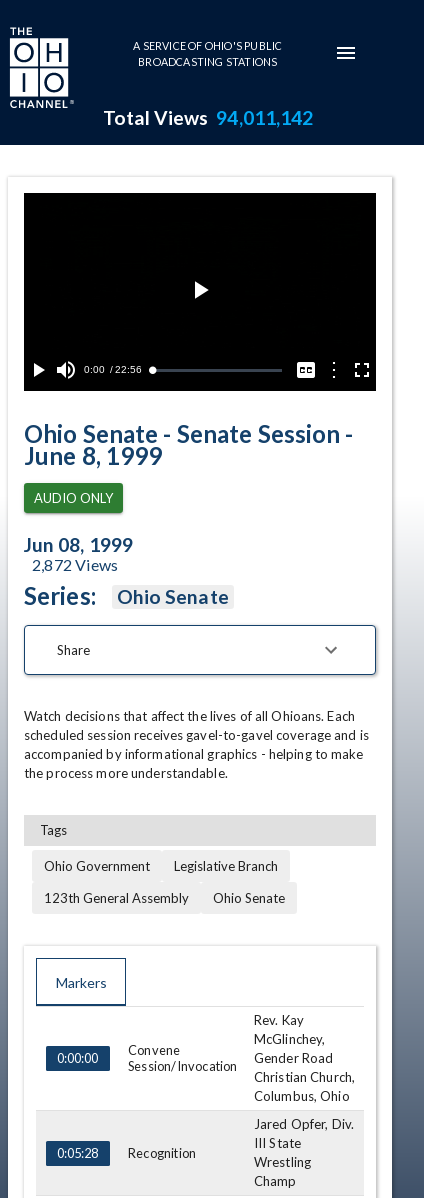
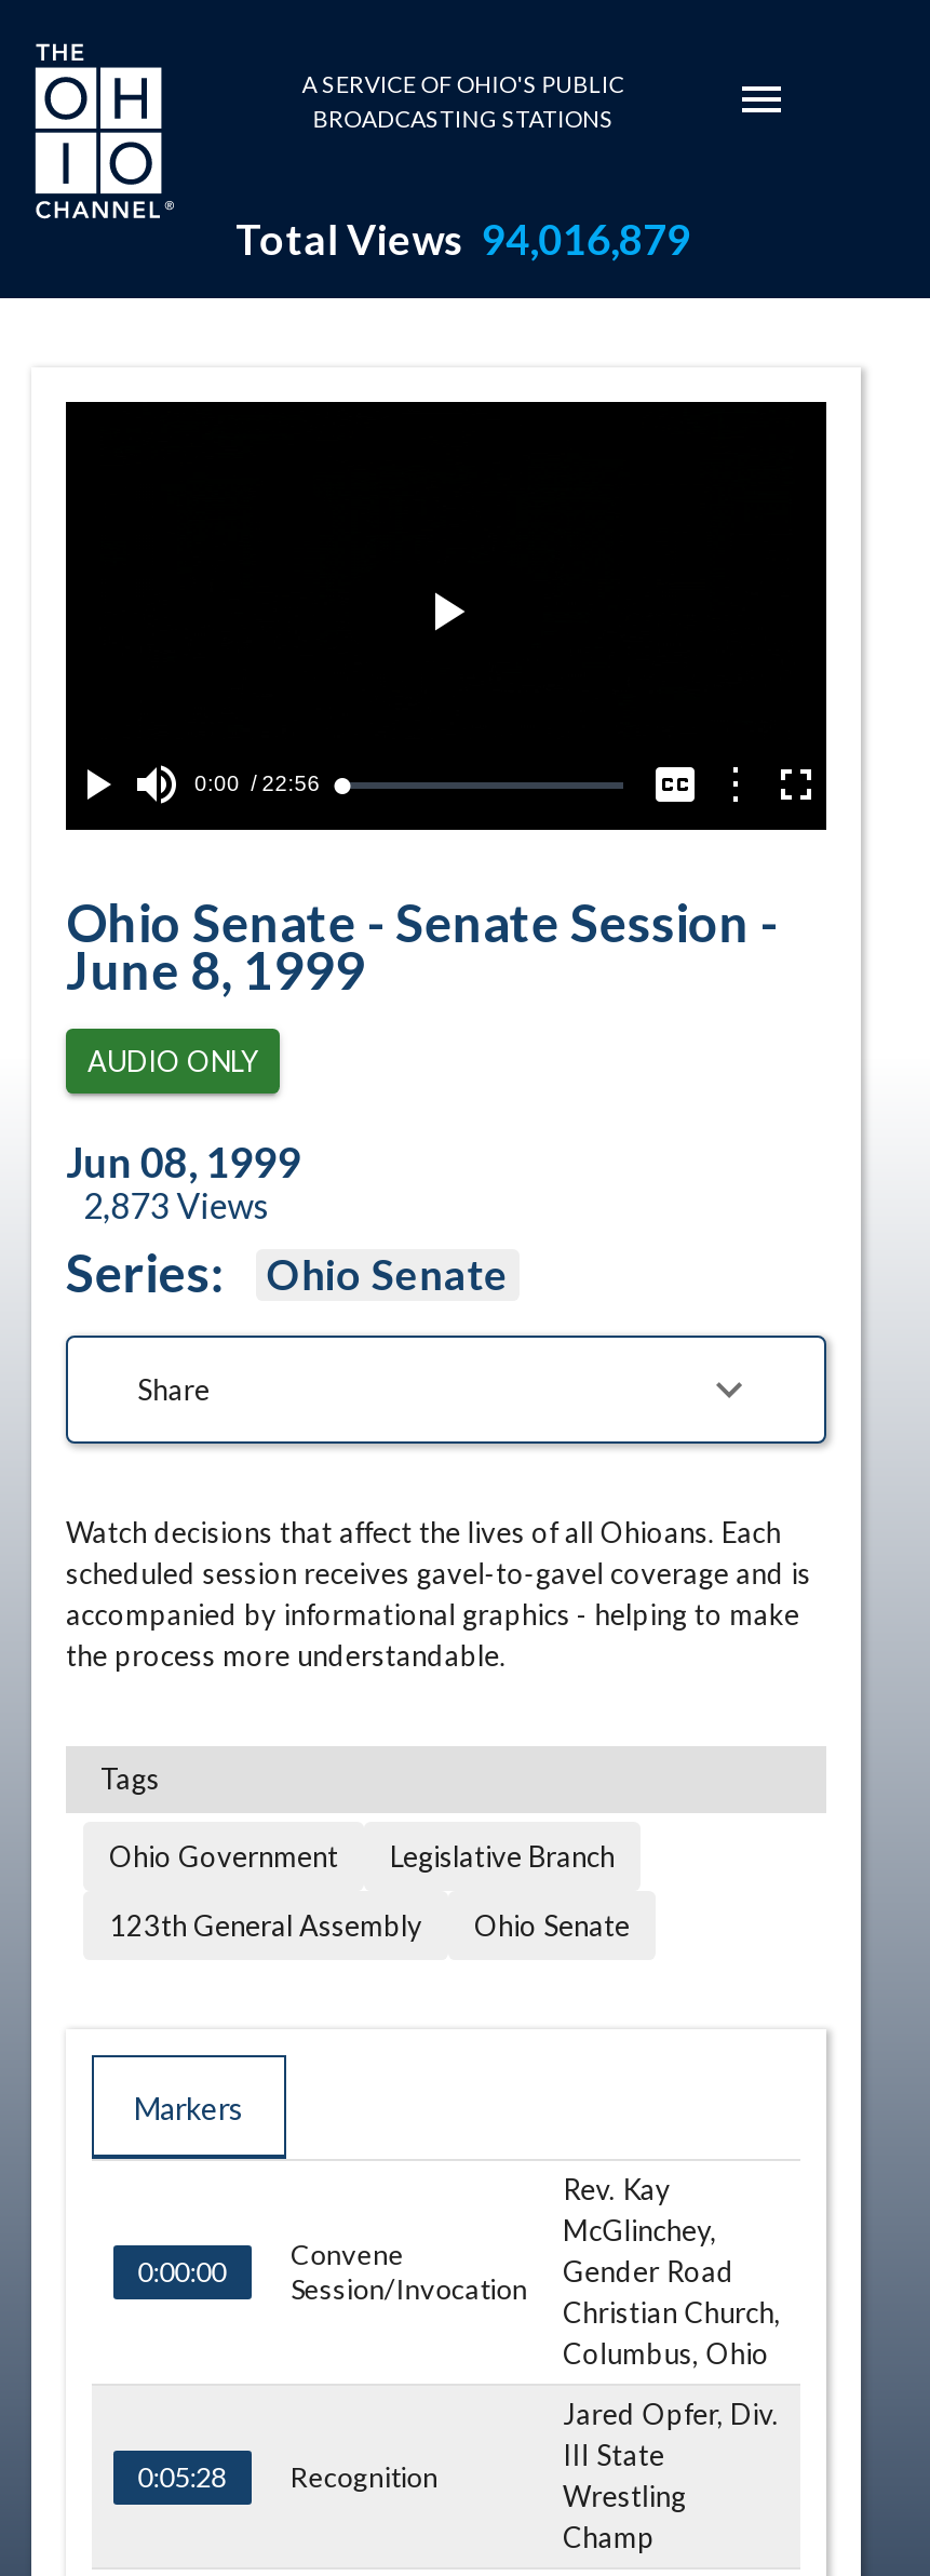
[102,106,313,129] Total Views 94,011,142 -> [235,214,691,264] Total Views 94,016,879
[32,555,118,574] 2,872 Views -> [83,1184,269,1225] 2,873 Views

